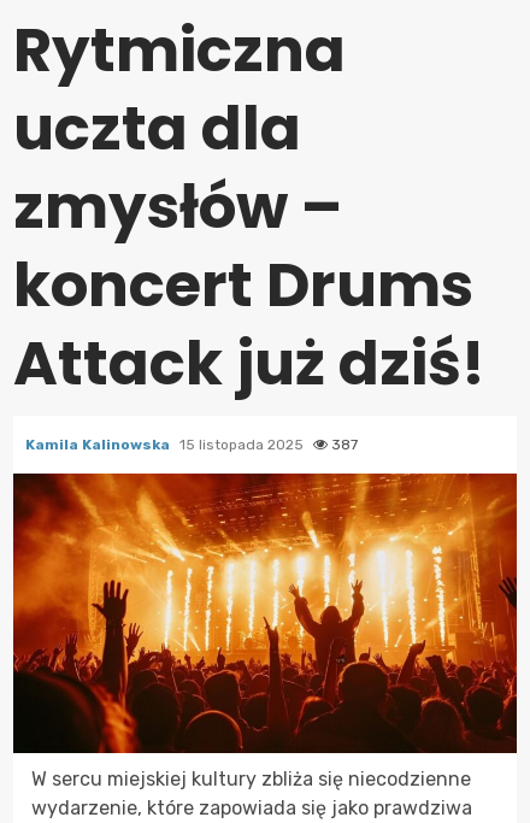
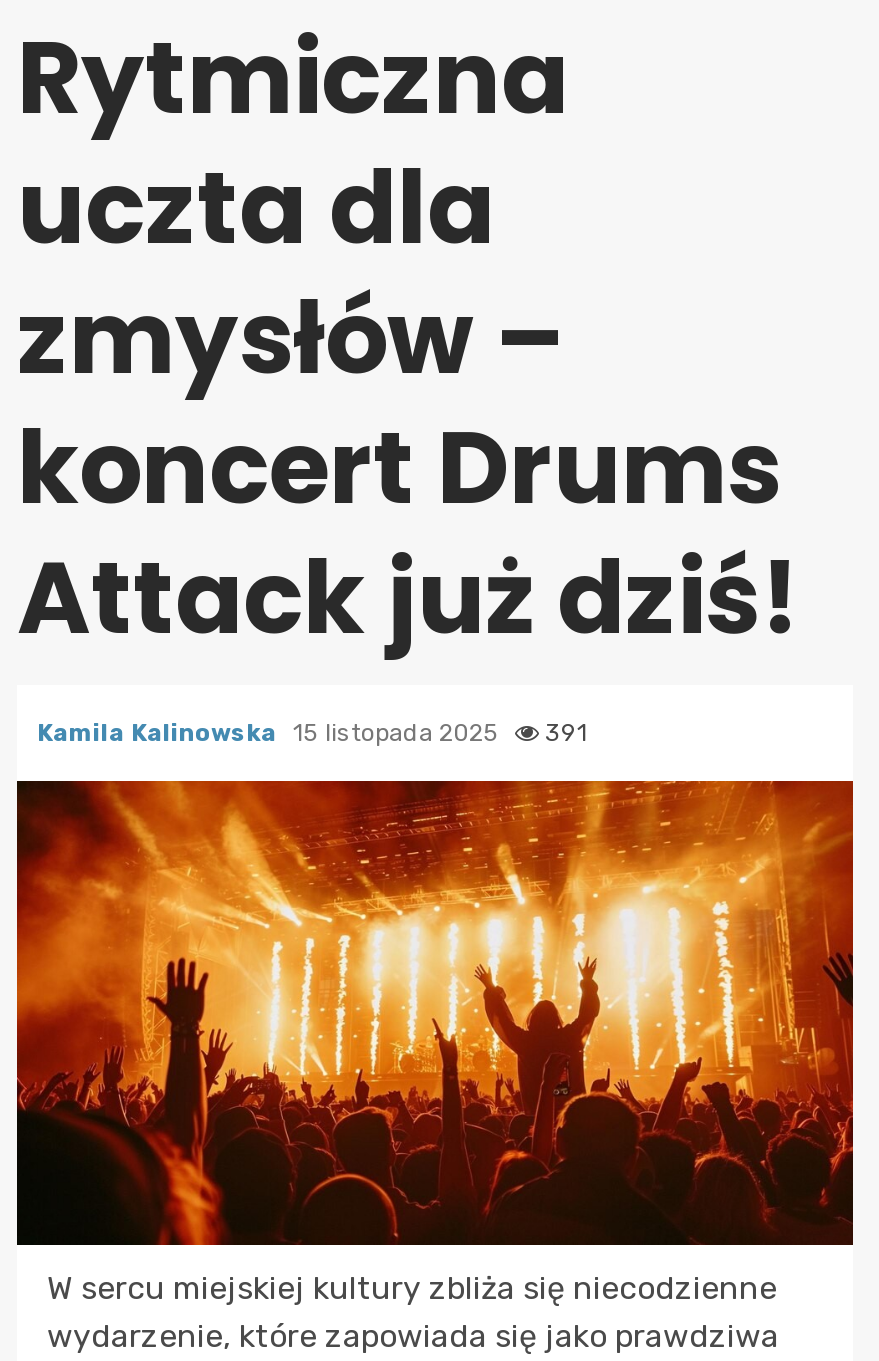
[25,436,358,453] Kamila Kalinowska 15 listopada 2025 387 -> [37,719,587,747] Kamila Kalinowska 15 listopada 2025 391

